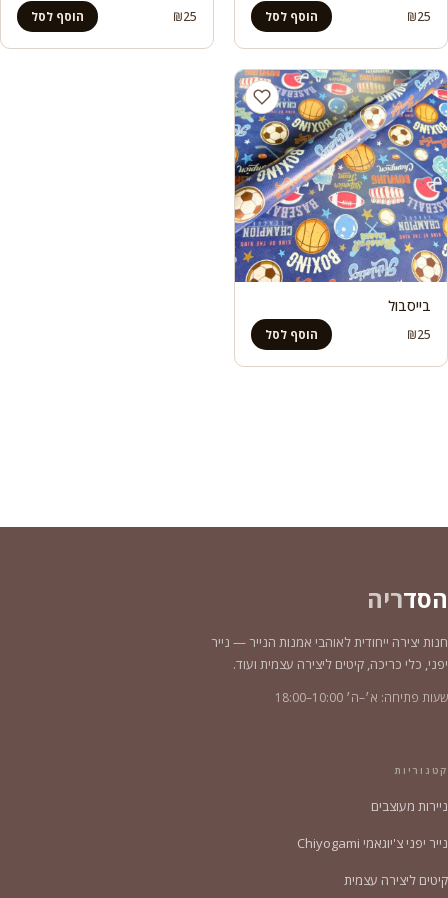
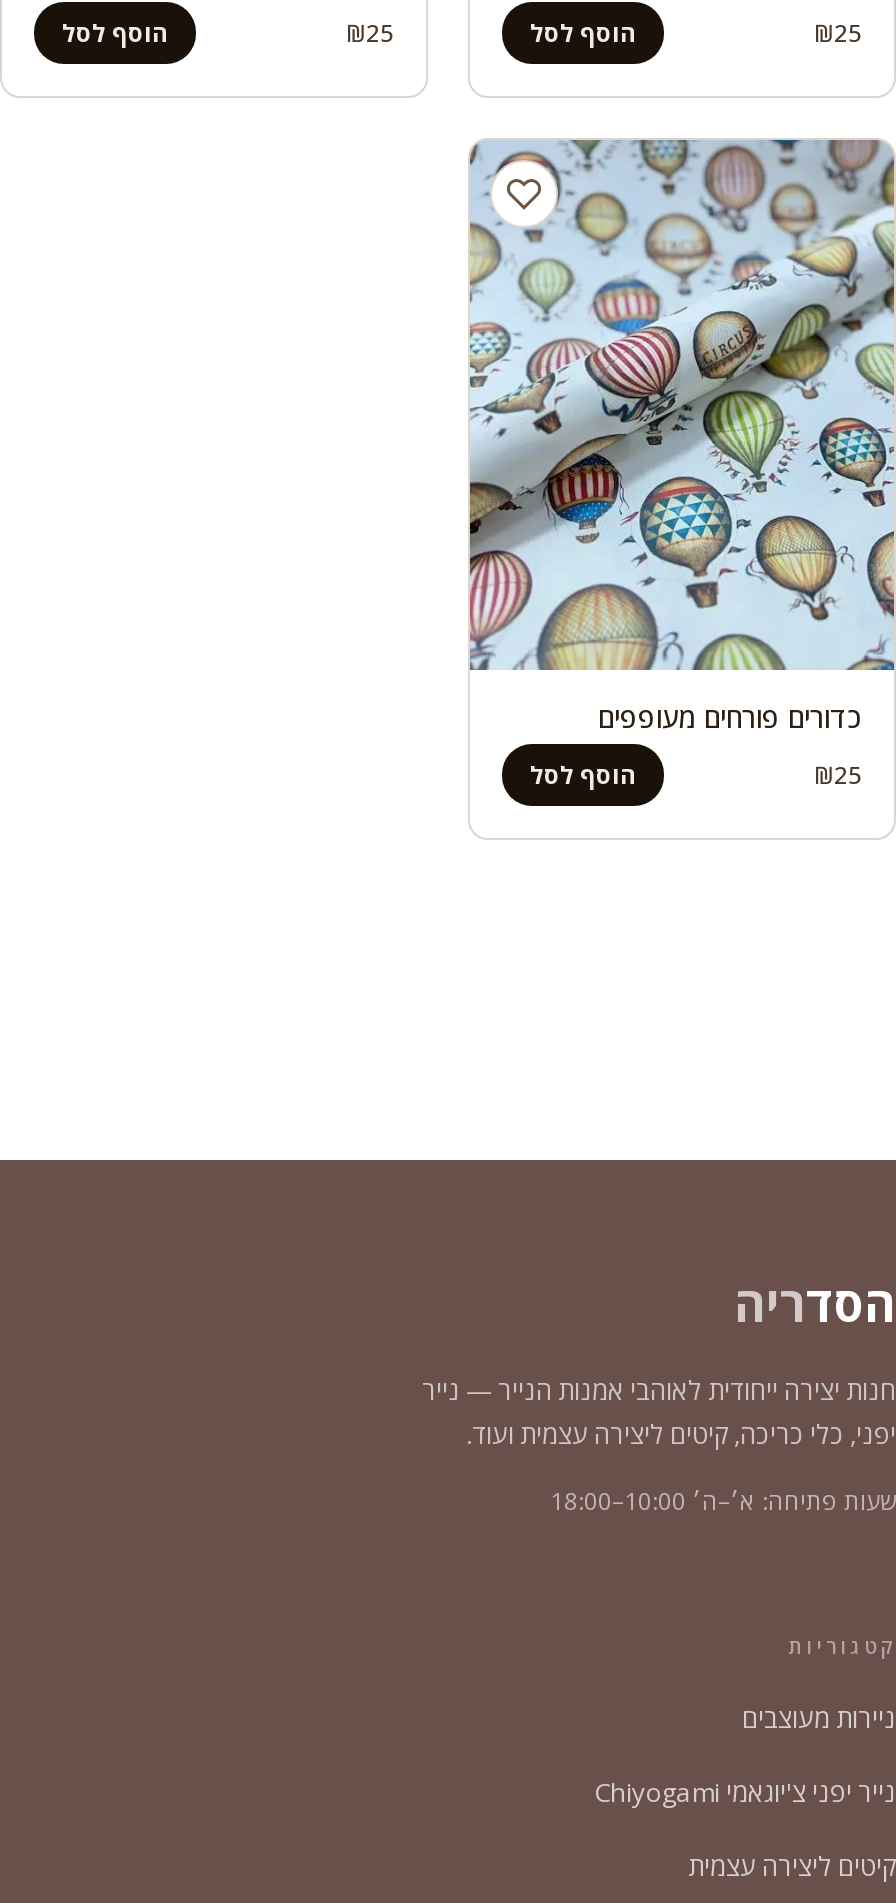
[234,70,445,315] [image] | בייסבול -> [468,138,890,736] [image] | כדורים פורחים מעופפים

